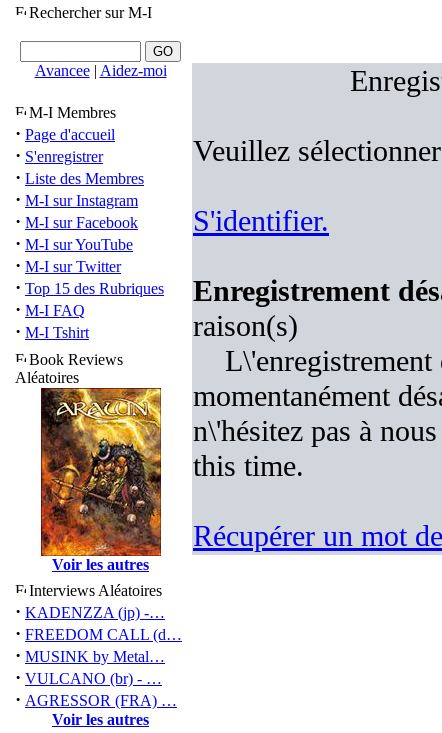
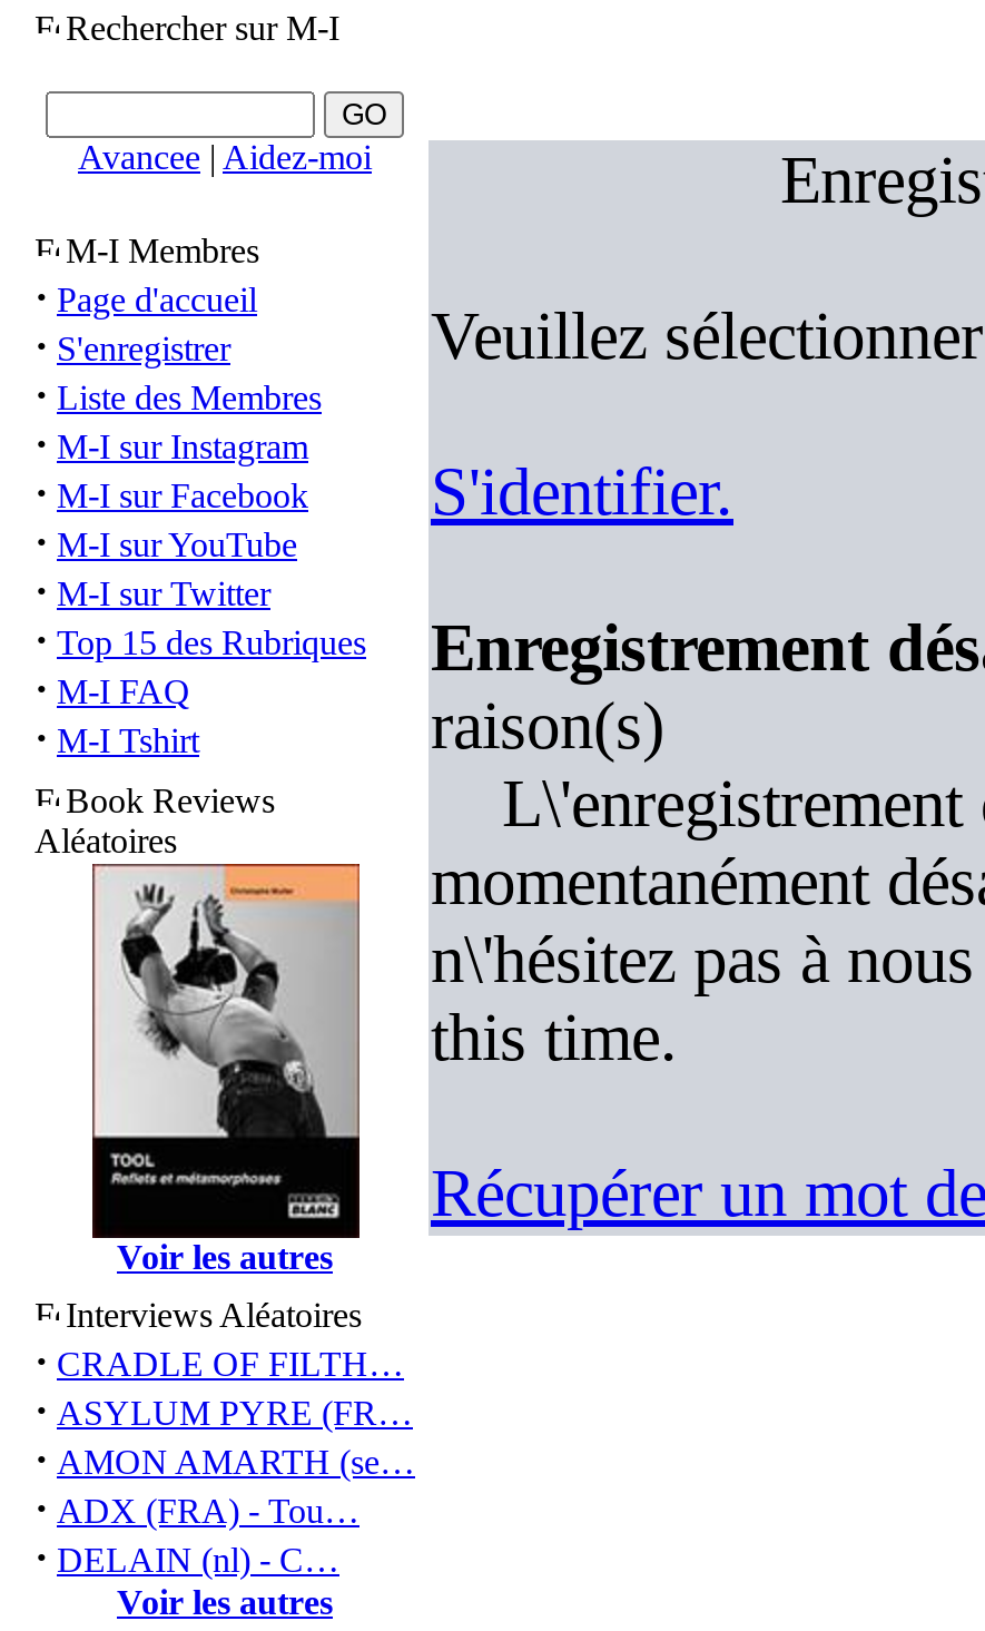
[40,388,162,557] [image] -> [90,864,362,1240] [image]
[15,601,182,710] · KADENZZA (jp) -… | · FREEDOM CALL (d… | · MUSINK by Metal… | · VULCANO (br) - … | · AGRESSOR (FRA) … -> [35,1338,415,1581] · CRADLE OF FILTH… | · ASYLUM PYRE (FR… | · AMON AMARTH (se… | · ADX (FRA) - Tou… | · DELAIN (nl) - C…

